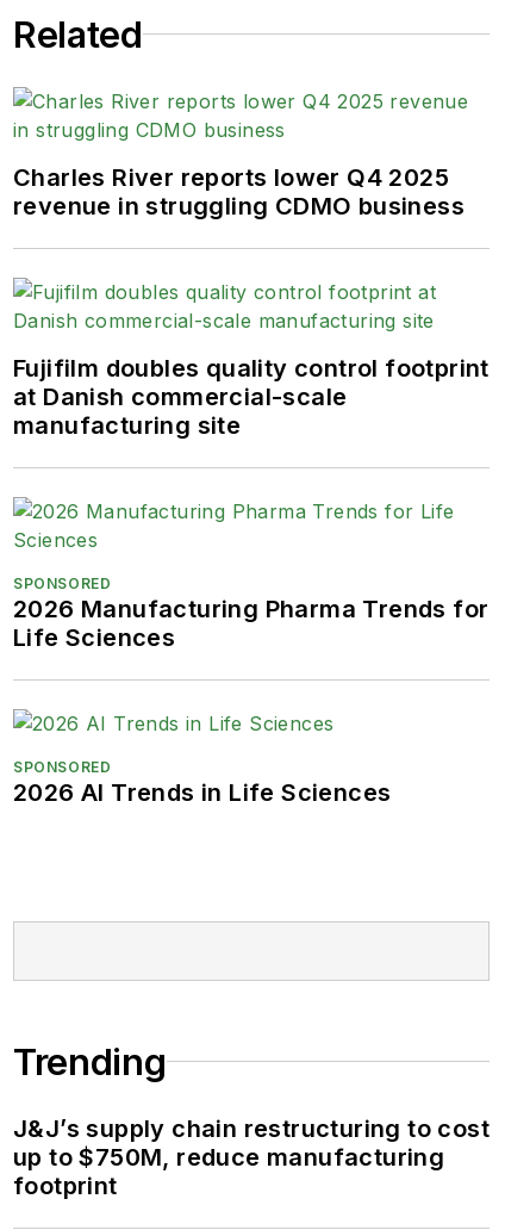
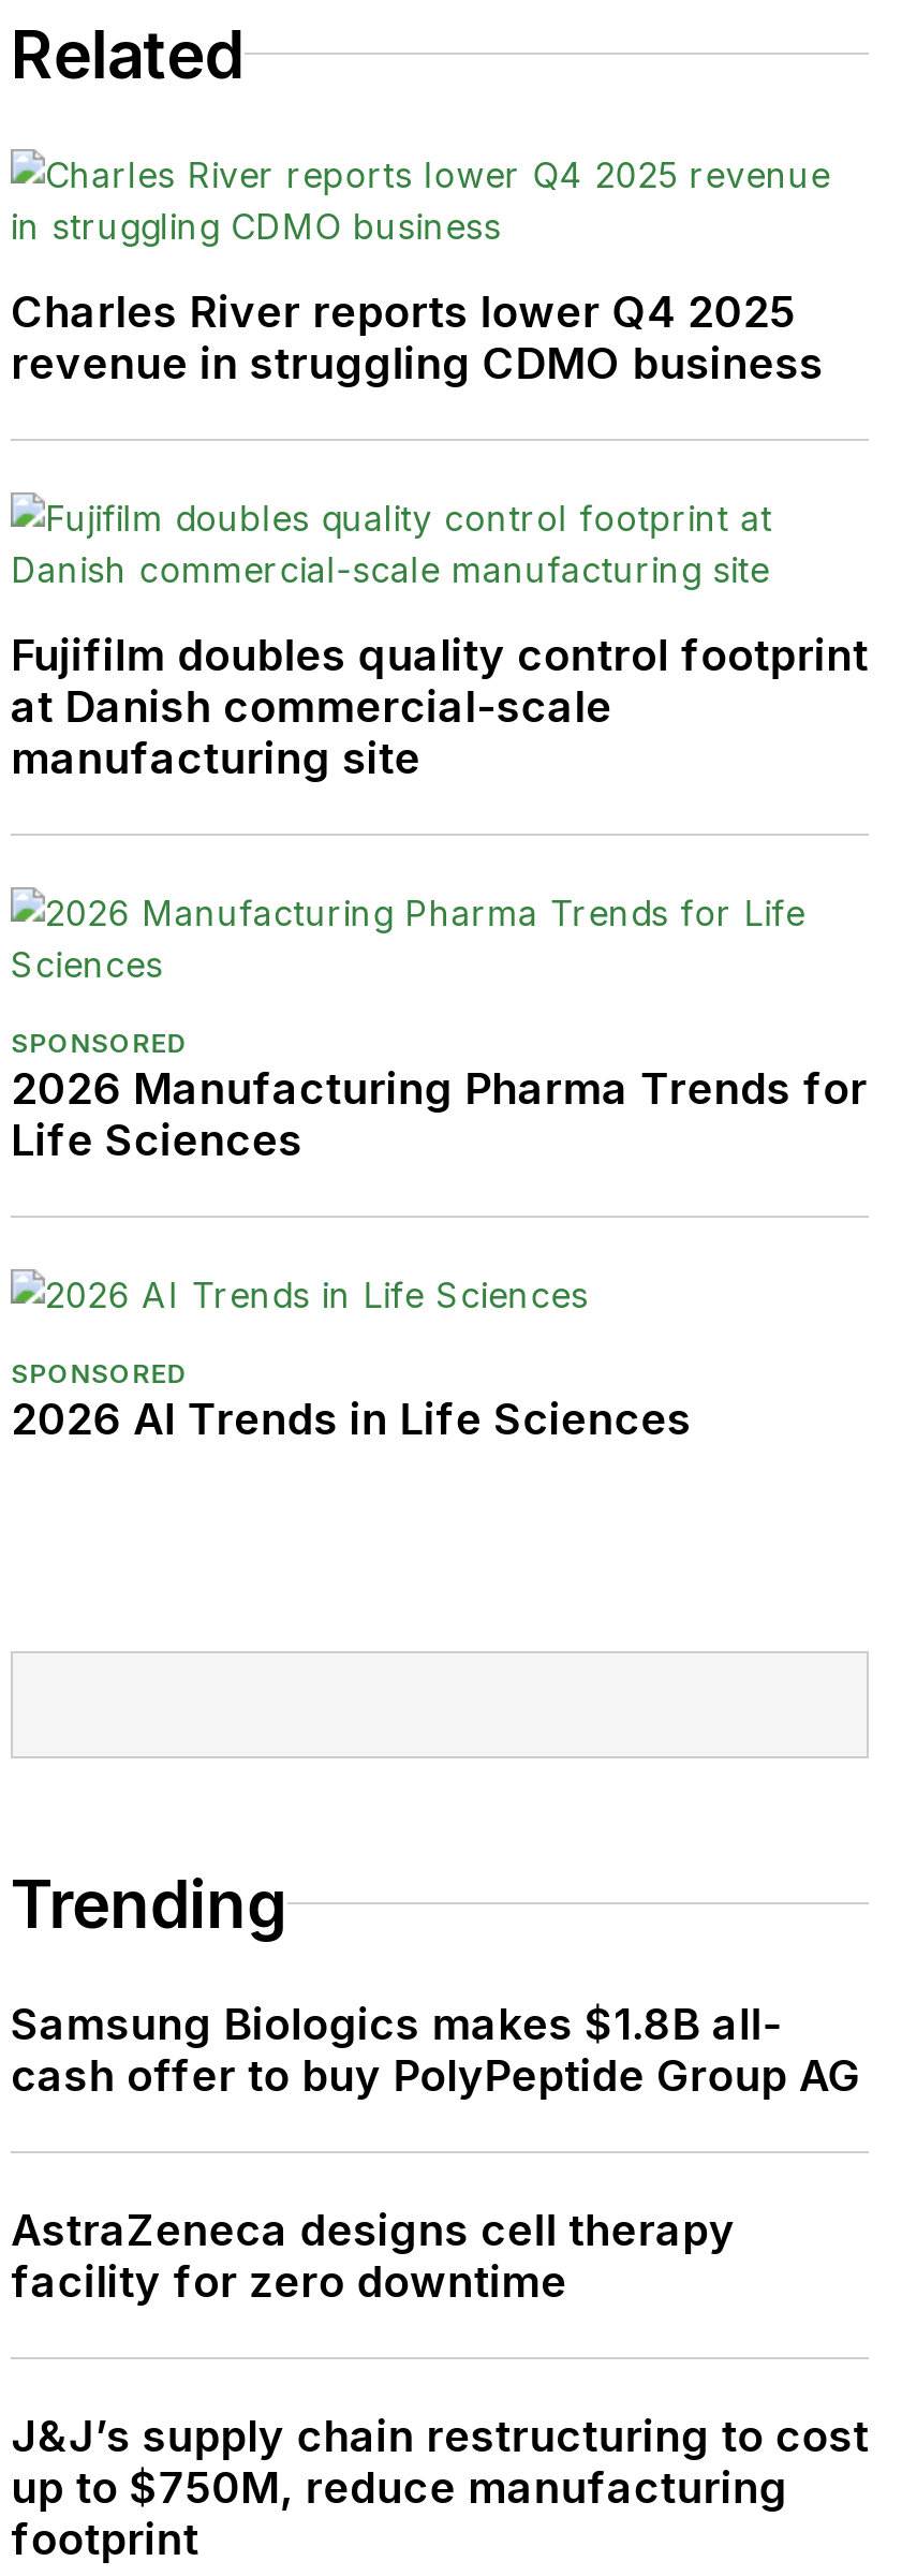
none -> [11,1998,861,2307] Samsung Biologics makes $1.8B all- | cash offer to buy PolyPeptide Group AG | AstraZeneca designs cell therapy | facility for zero downtime

